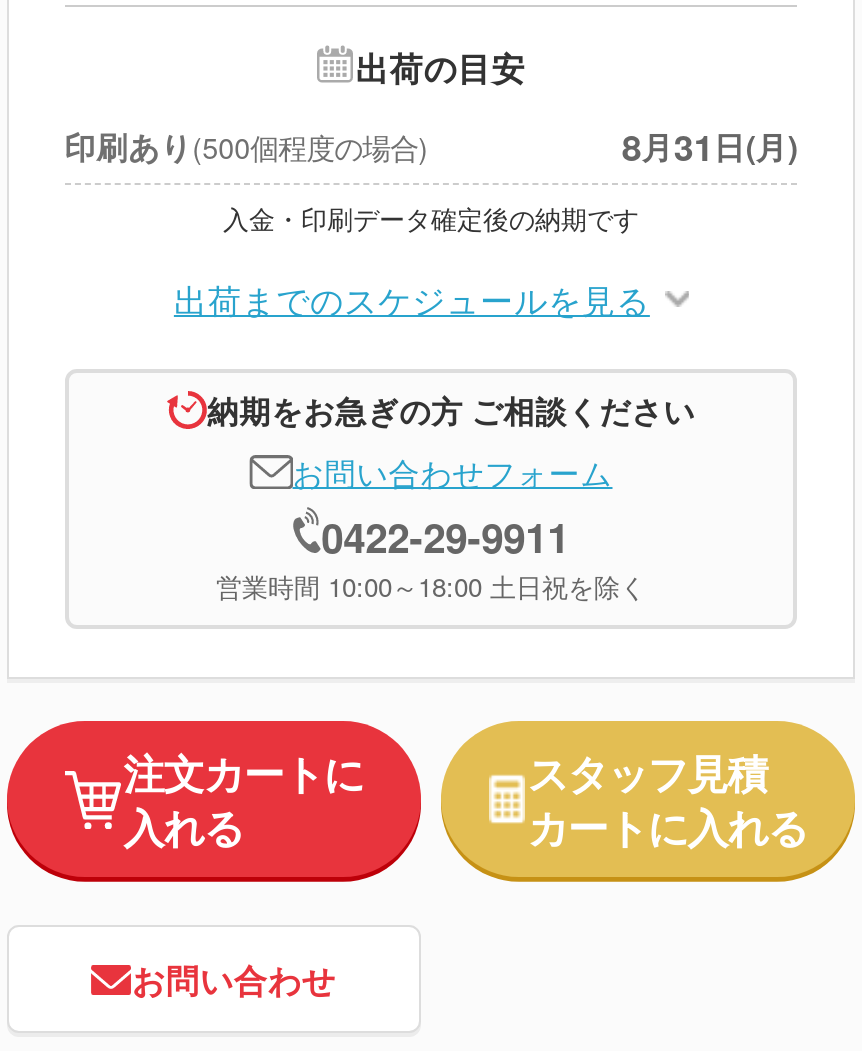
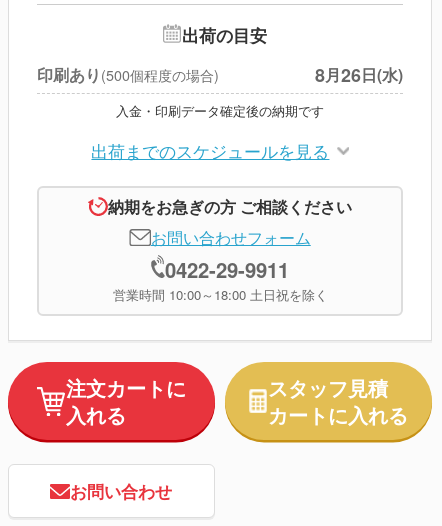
[622,121,798,173] 8月31日(月) -> [315,62,403,88] 8月26日(水)

